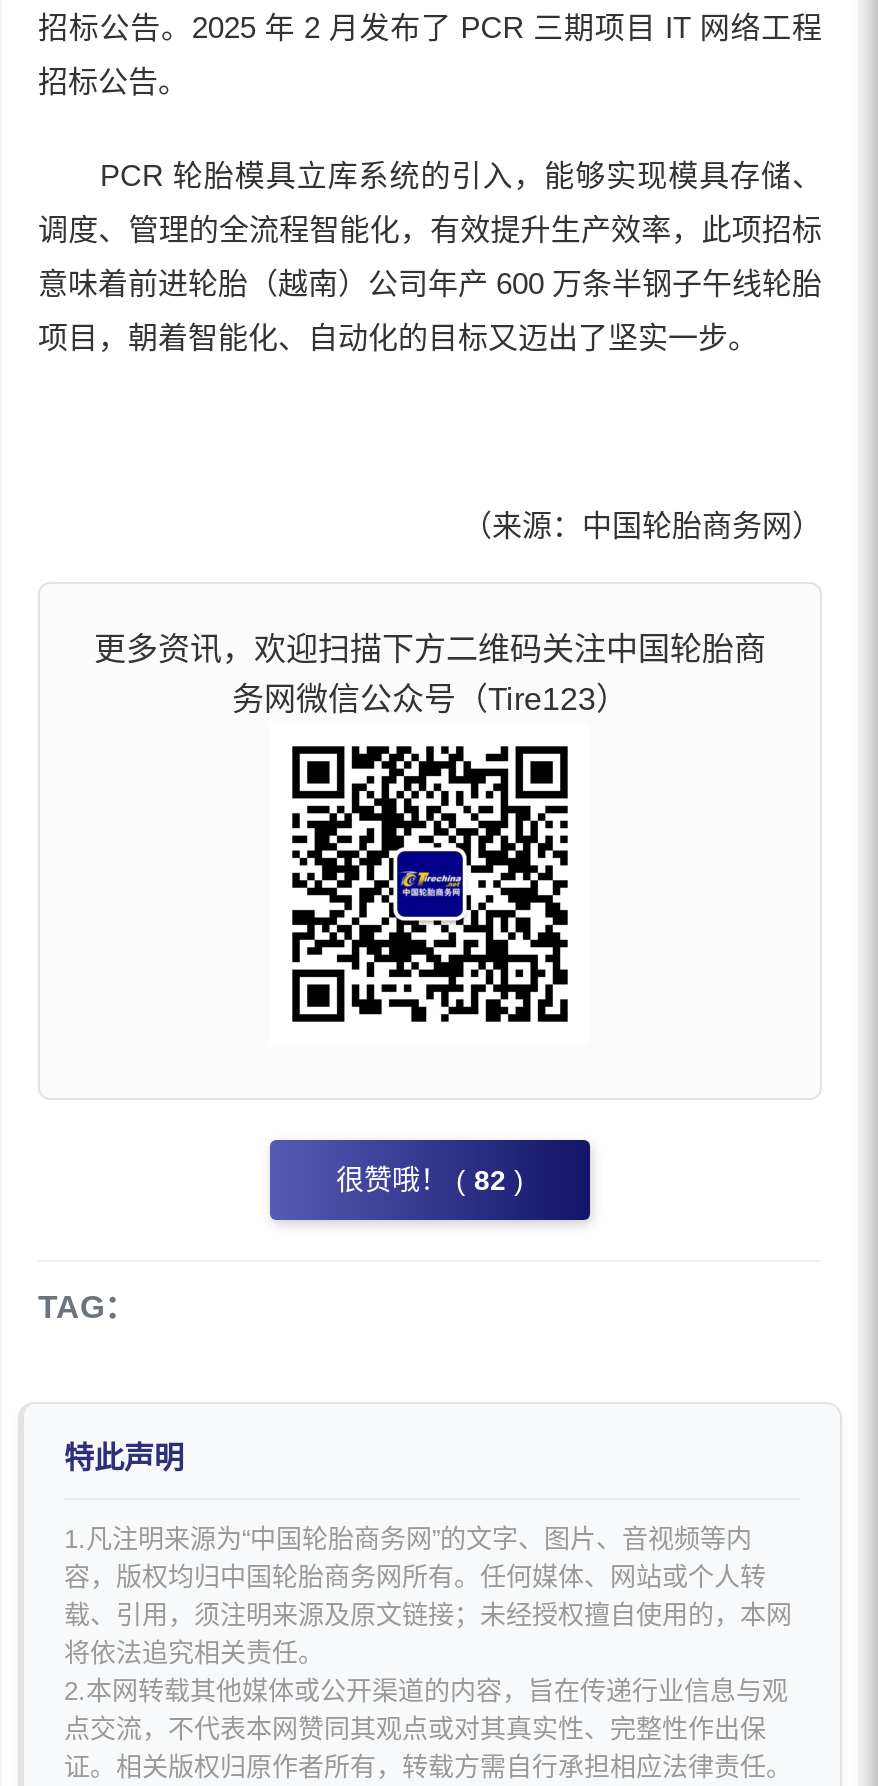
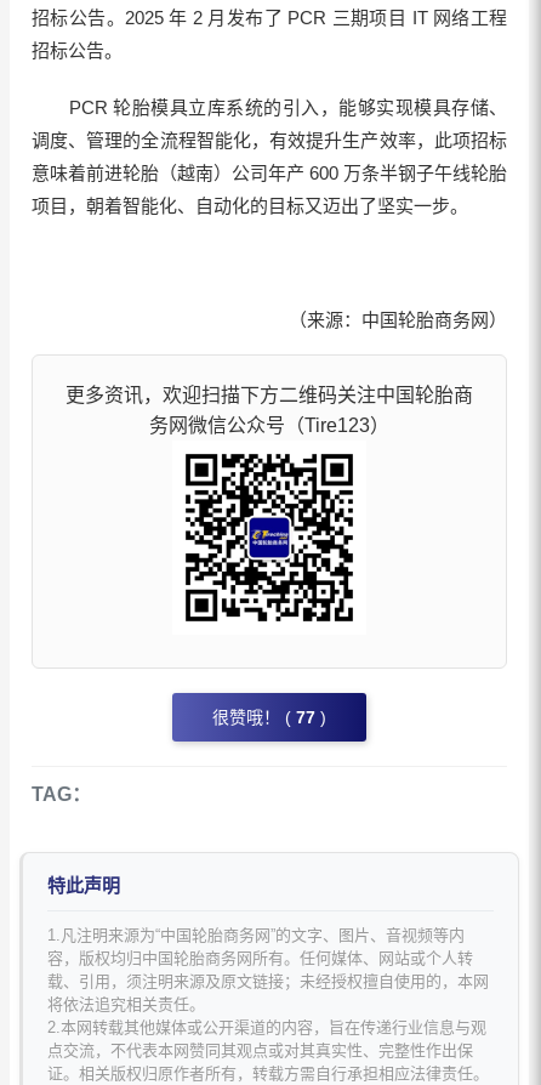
[336,1163,524,1195] 很赞哦！ ( 82) -> [212,707,326,726] 很赞哦！ ( 77)

